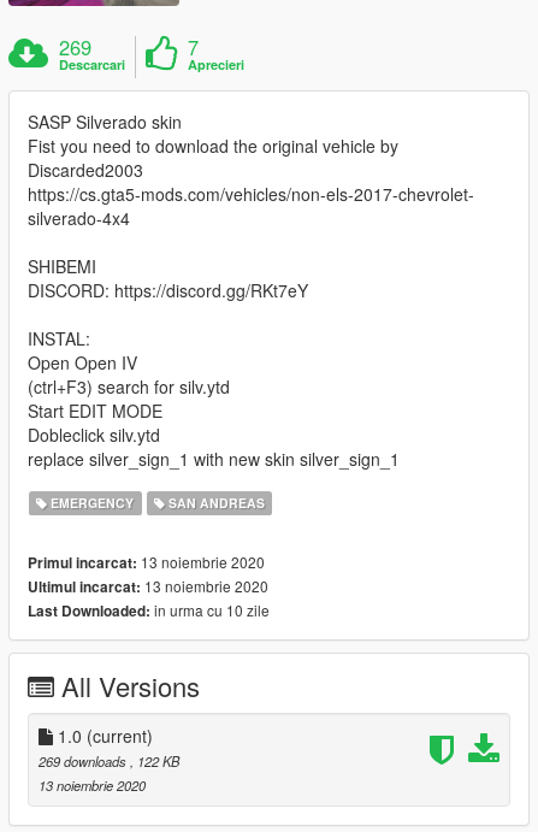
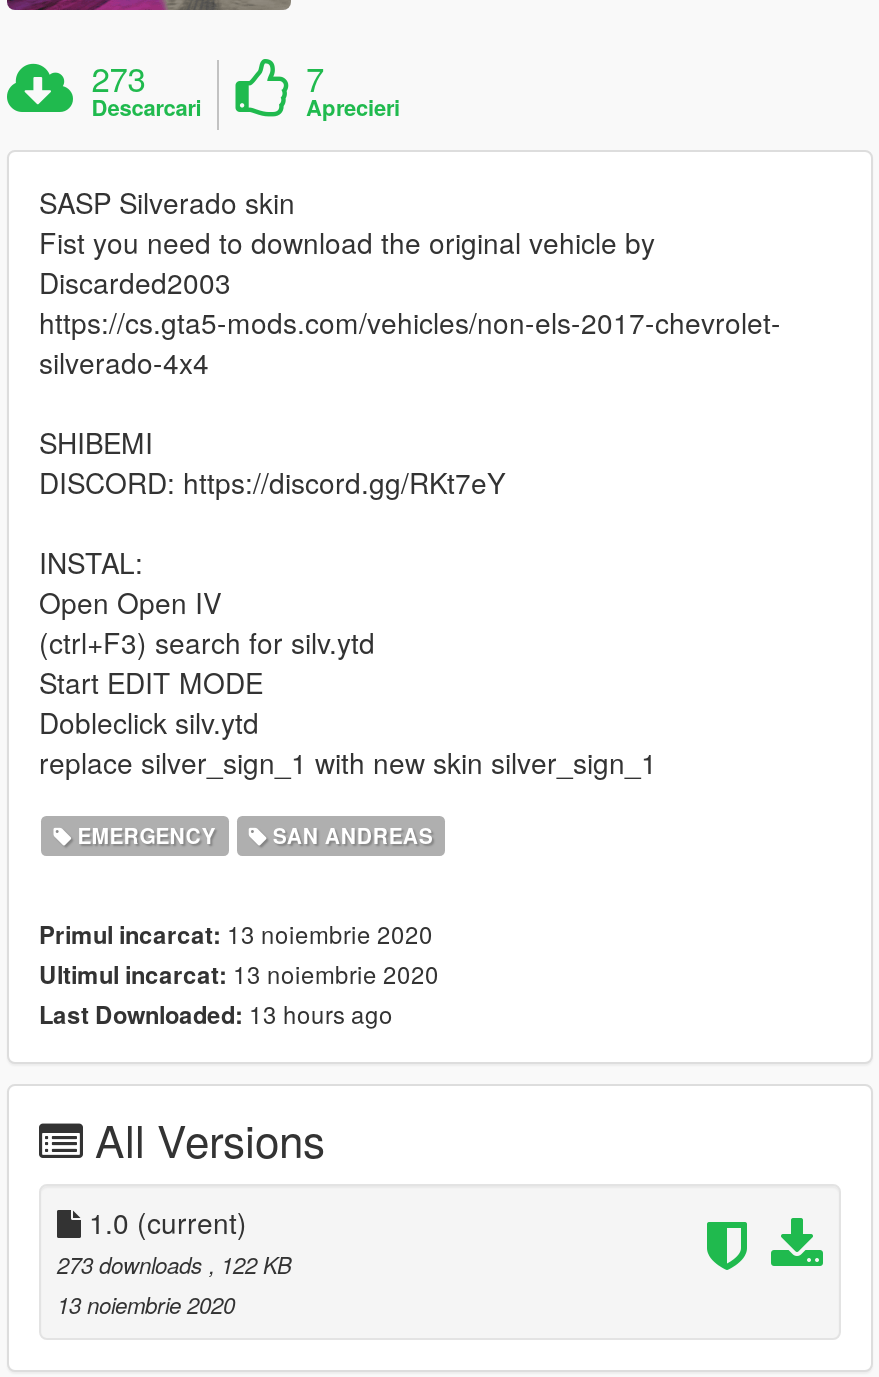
[59,33,92,62] 269 -> [91,54,145,102] 273
[28,600,270,622] Last Downloaded: in urma cu 10 zile -> [39,996,393,1032] Last Downloaded: 13 hours ago
[39,752,179,771] 269 downloads, 122 KB -> [57,1248,291,1280] 273 downloads, 122 KB

